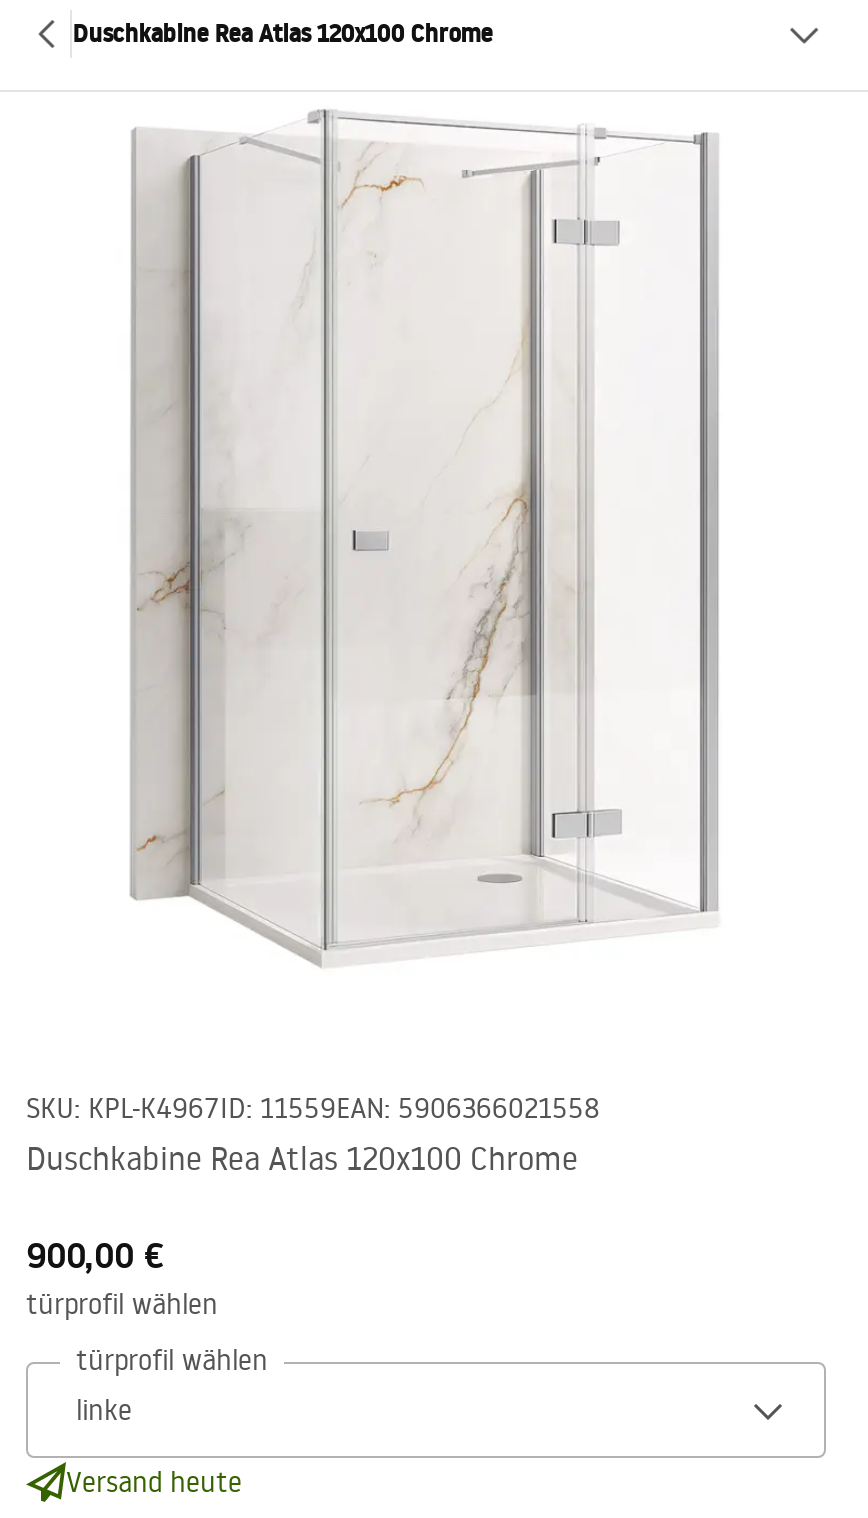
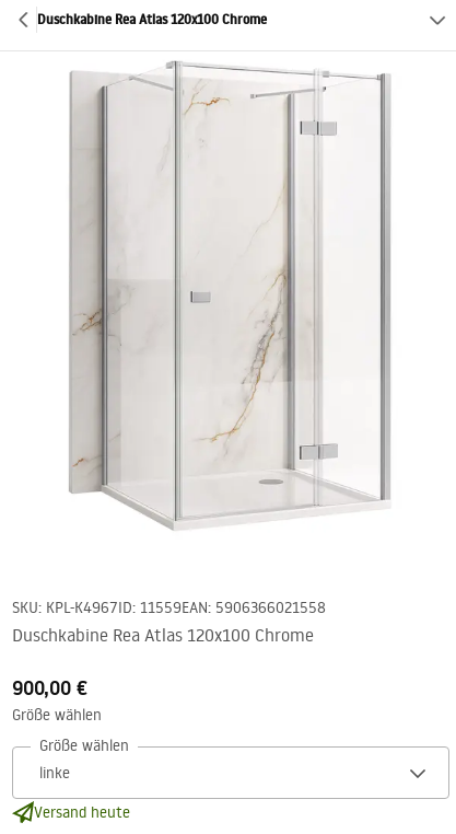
[26,1286,218,1322] türprofil wählen -> [12,705,102,725] Größe wählen
[76,1342,268,1378] türprofil wählen -> [39,735,129,755] Größe wählen

